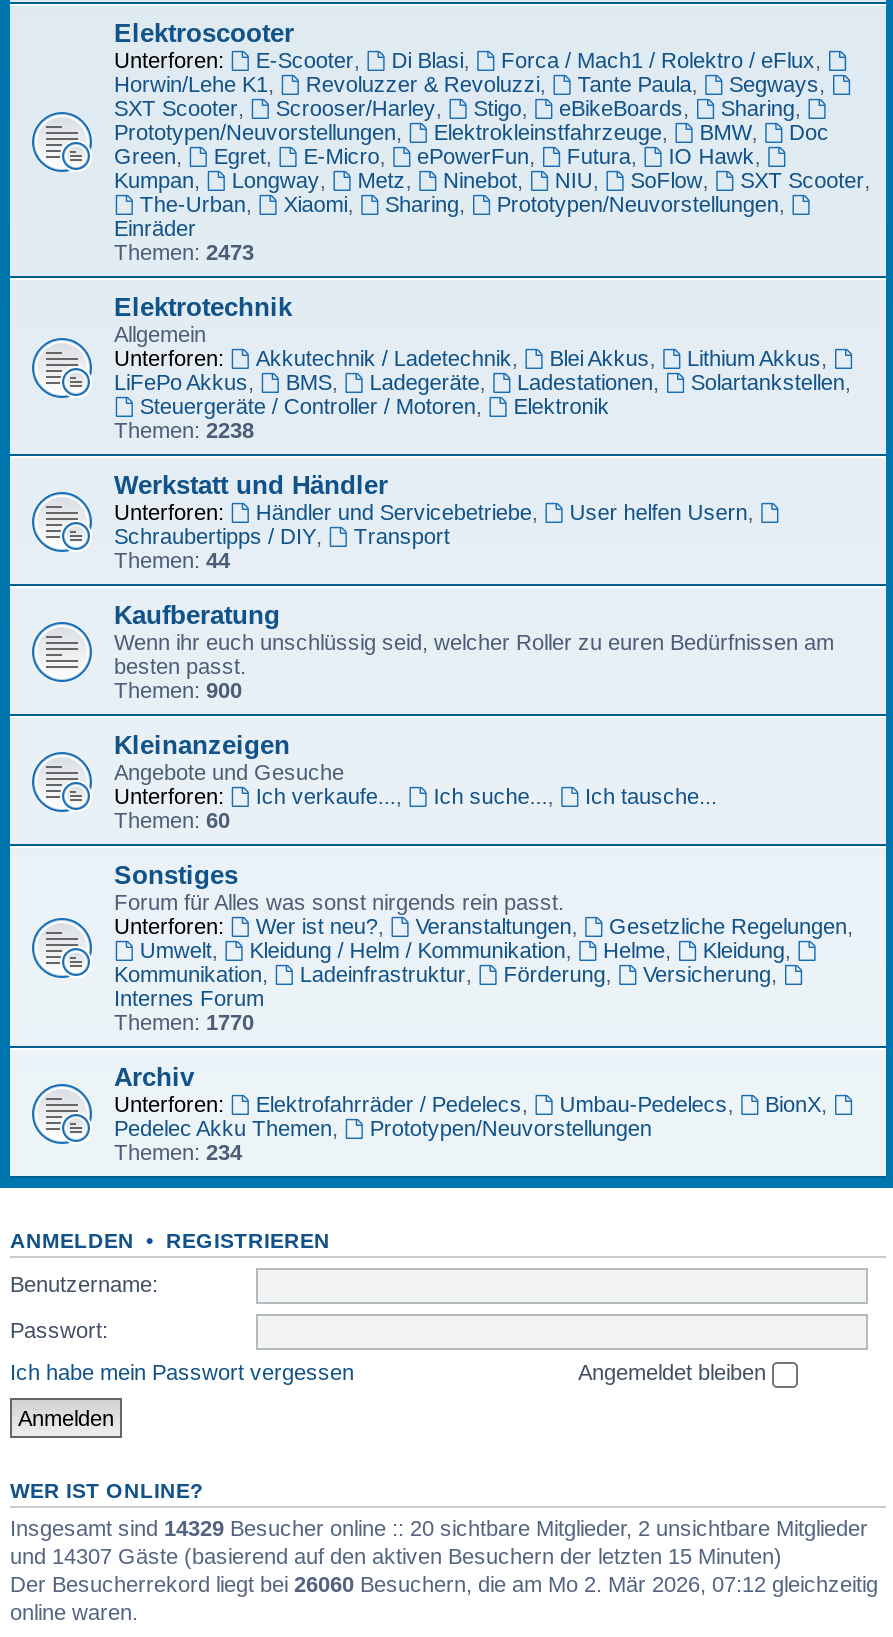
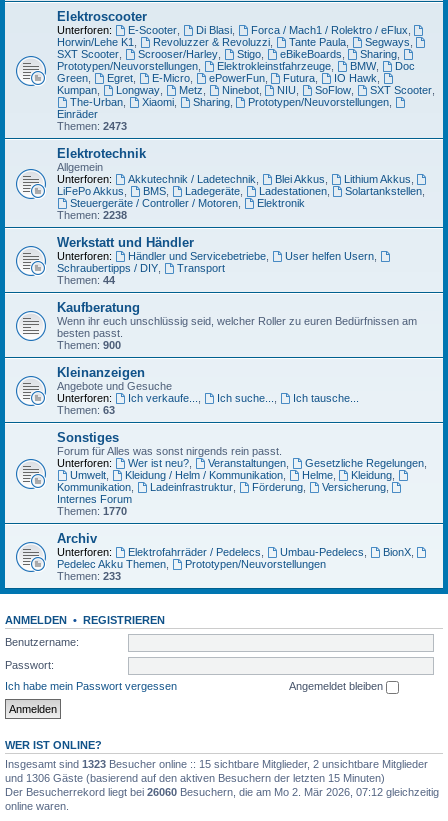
[114,808,230,832] Themen: 60 -> [57,404,115,416] Themen: 63
[114,1140,242,1164] Themen: 234 -> [57,570,121,582] Themen: 233
[10,1515,868,1539] Insgesamt sind 14329 Besucher online :: 20 sichtbare Mitglieder, 2 unsichtbare Mitglieder -> [5,758,428,770] Insgesamt sind 1323 Besucher online :: 15 sichtbare Mitglieder, 2 unsichtbare Mitglieder
[10,1543,782,1567] und 14307 Gäste (basierend auf den aktiven Besuchern der letzten 15 Minuten) -> [5,772,385,784] und 1306 Gäste (basierend auf den aktiven Besuchern der letzten 15 Minuten)

